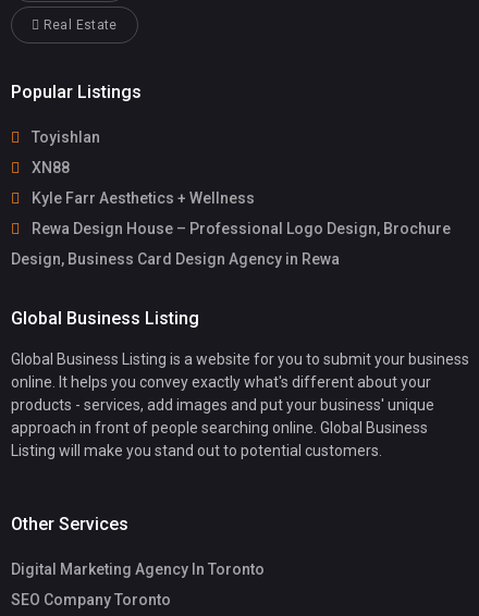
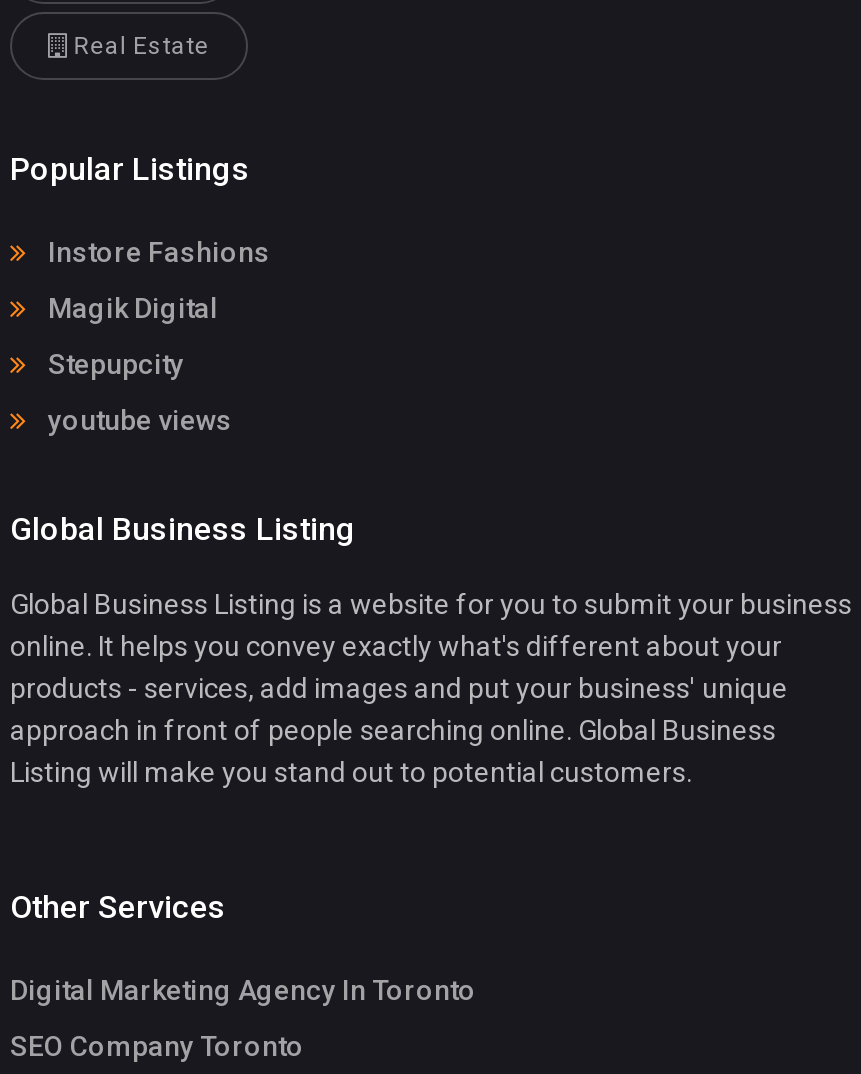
[11,128,451,268] Toyishlan | XN88 | Kyle Farr Aesthetics + Wellness | Rewa Design House – Professional Logo Design, Brochure | Design, Business Card Design Agency in Rewa -> [42,236,270,436] Instore Fashions | Magik Digital | Stepupcity | youtube views

